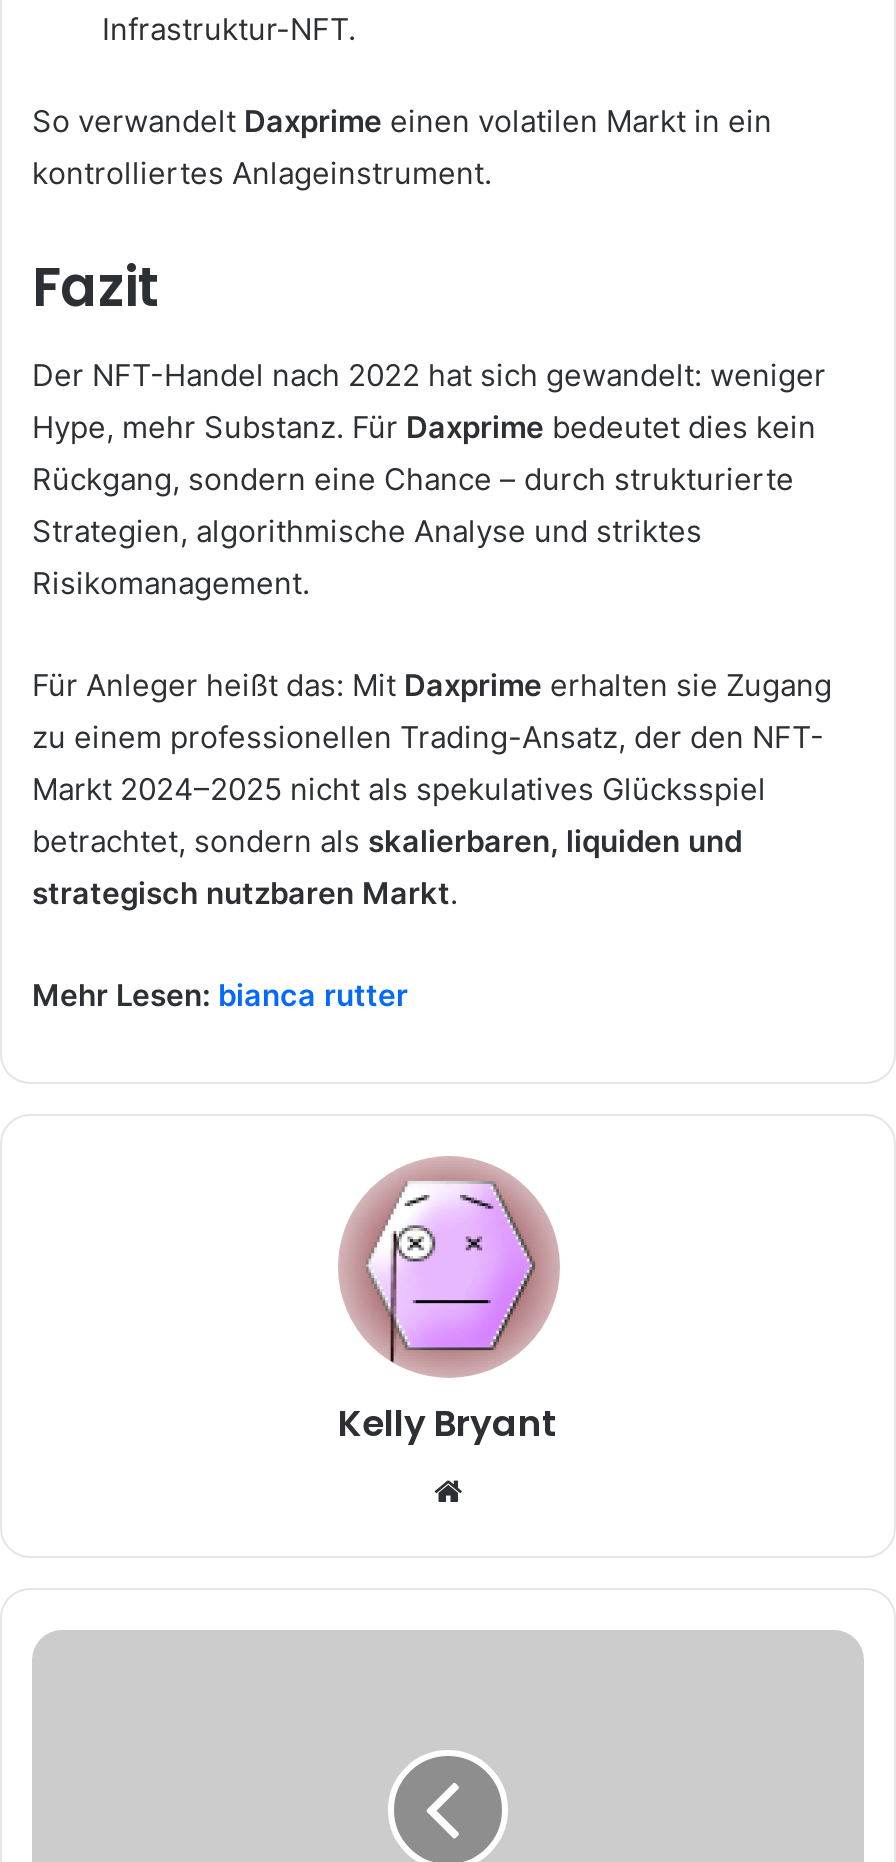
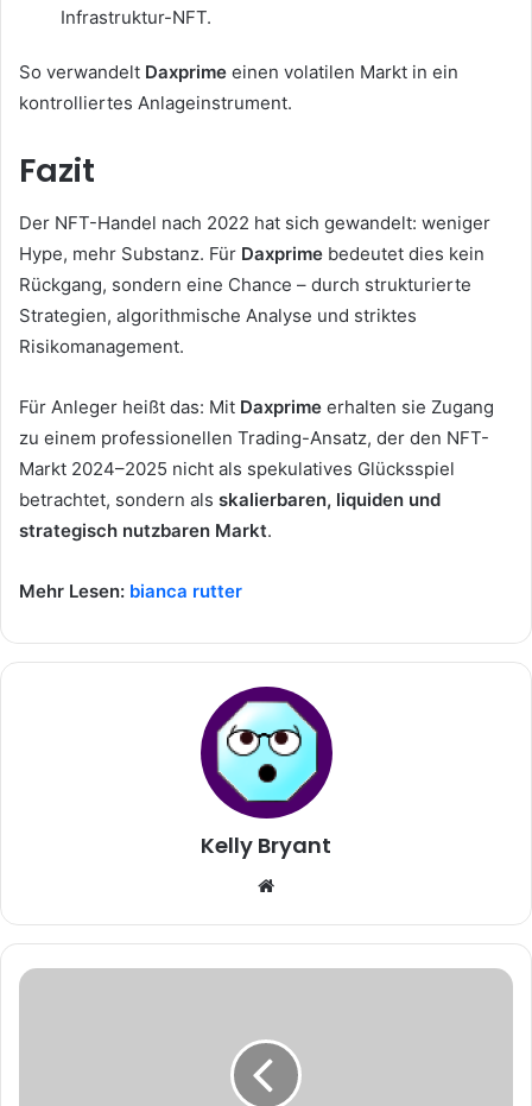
[338,1156,560,1378] [image] -> [199,685,332,819] [image]

